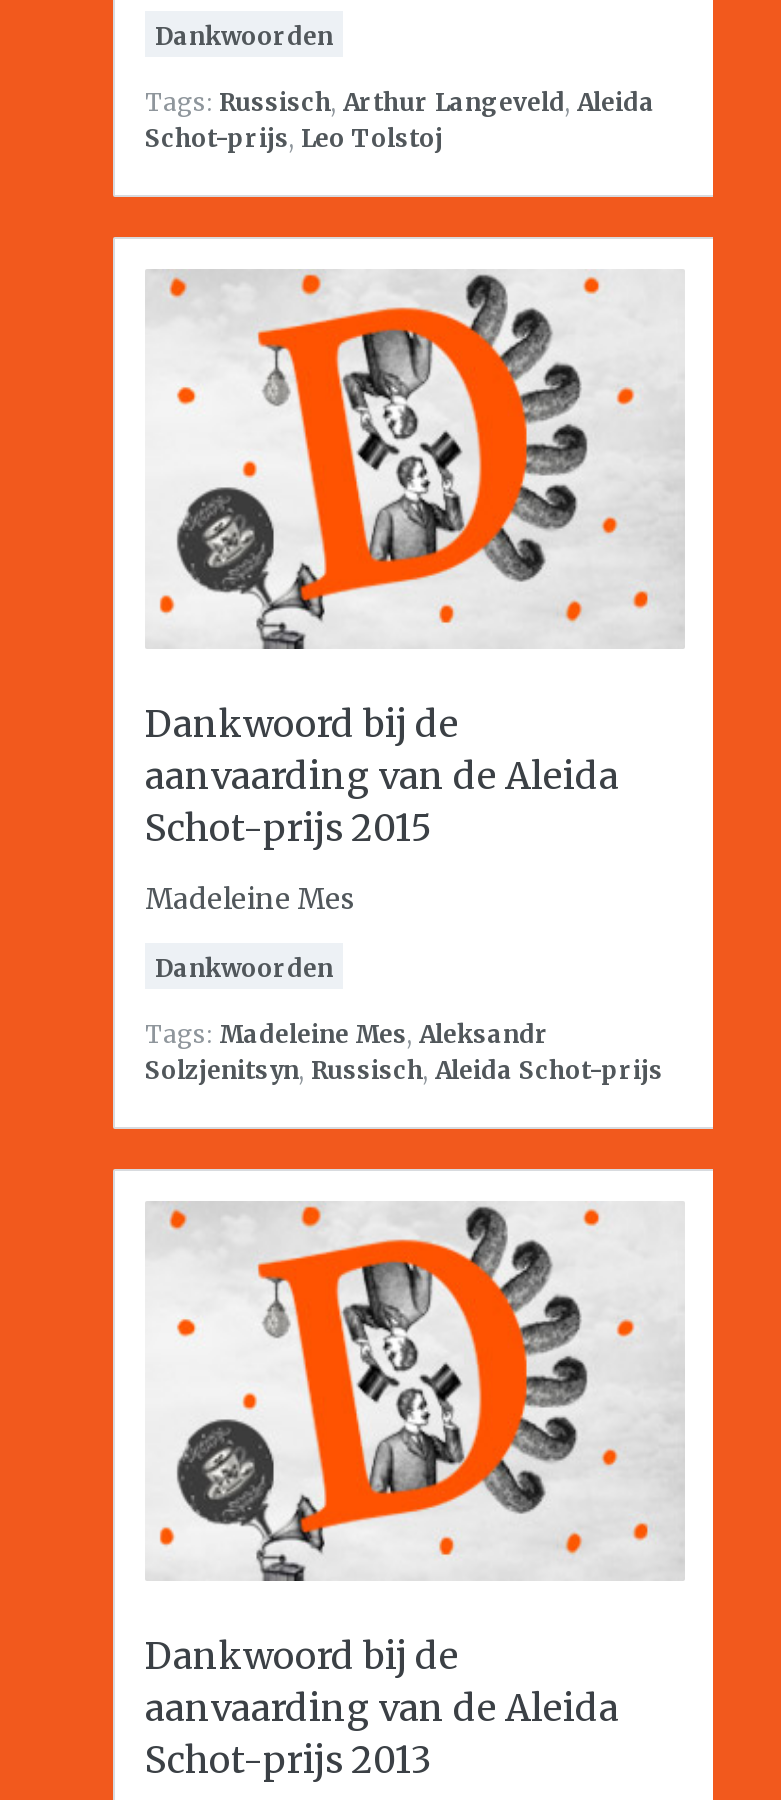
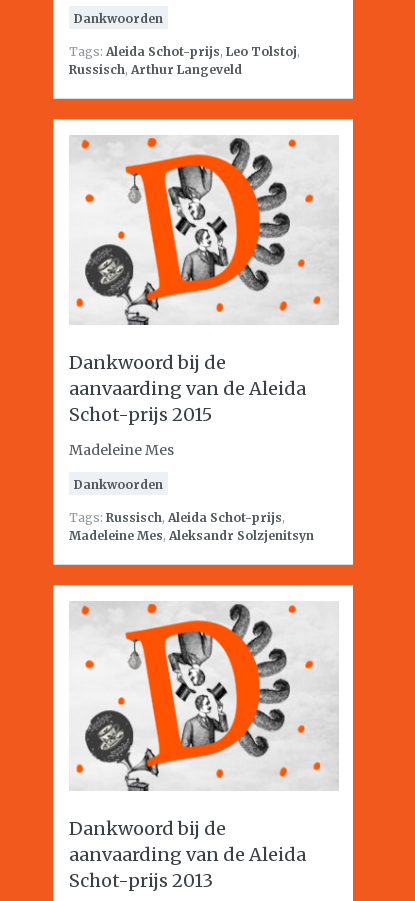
[145,87,655,153] Tags: Russisch, Arthur Langeveld, Aleida | Schot-prijs, Leo Tolstoj -> [69,44,300,77] Tags: Aleida Schot-prijs, Leo Tolstoj, | Russisch, Arthur Langeveld
[145,1019,663,1085] Tags: Madeleine Mes, Aleksandr | Solzjenitsyn, Russisch, Aleida Schot-prijs -> [69,510,314,543] Tags: Russisch, Aleida Schot-prijs, | Madeleine Mes, Aleksandr Solzjenitsyn

